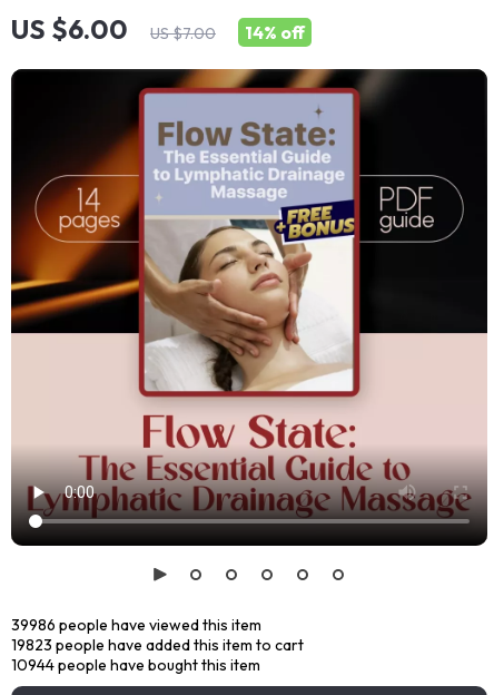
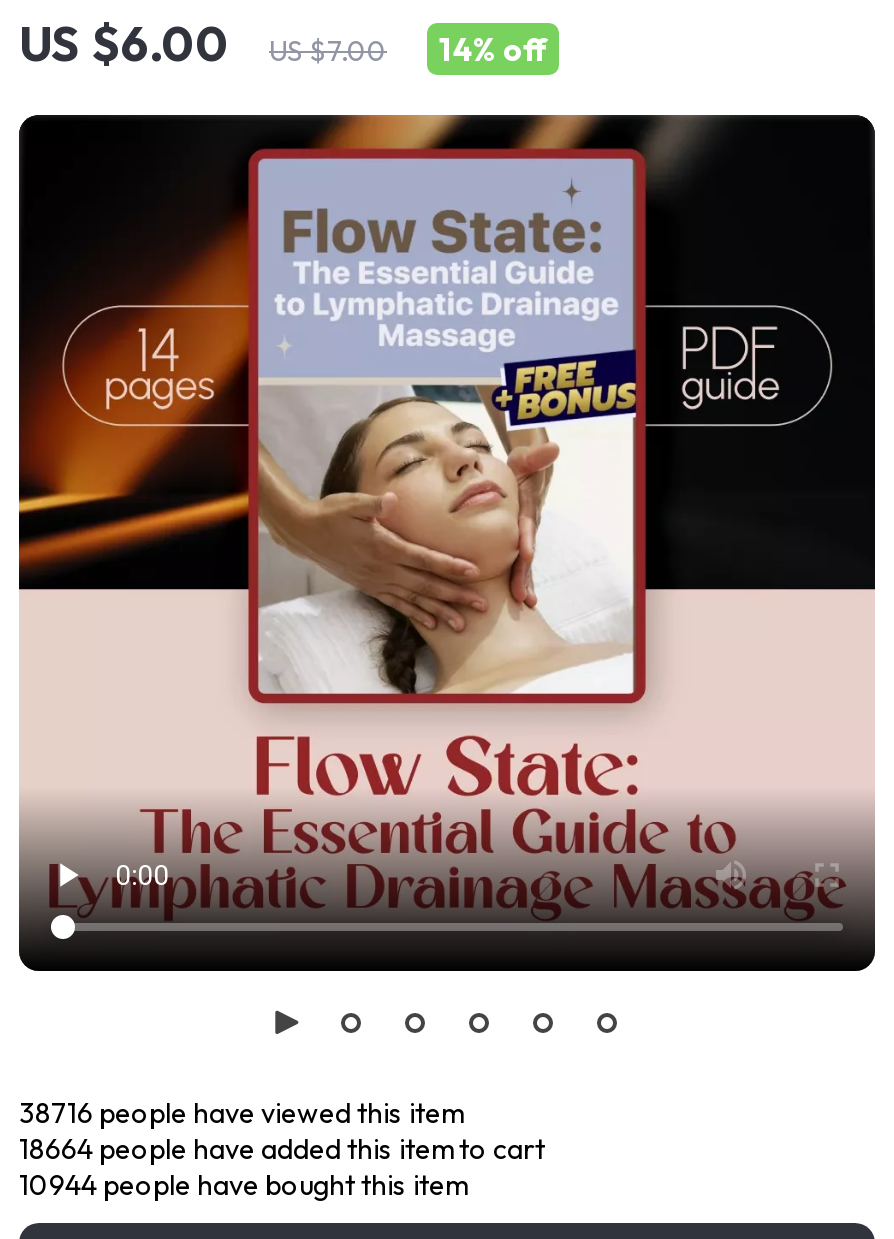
[11,615,261,635] 39986 people have viewed this item -> [19,1095,463,1131] 38716 people have viewed this item
[11,635,304,655] 19823 people have added this item to cart -> [19,1131,545,1167] 18664 people have added this item to cart

